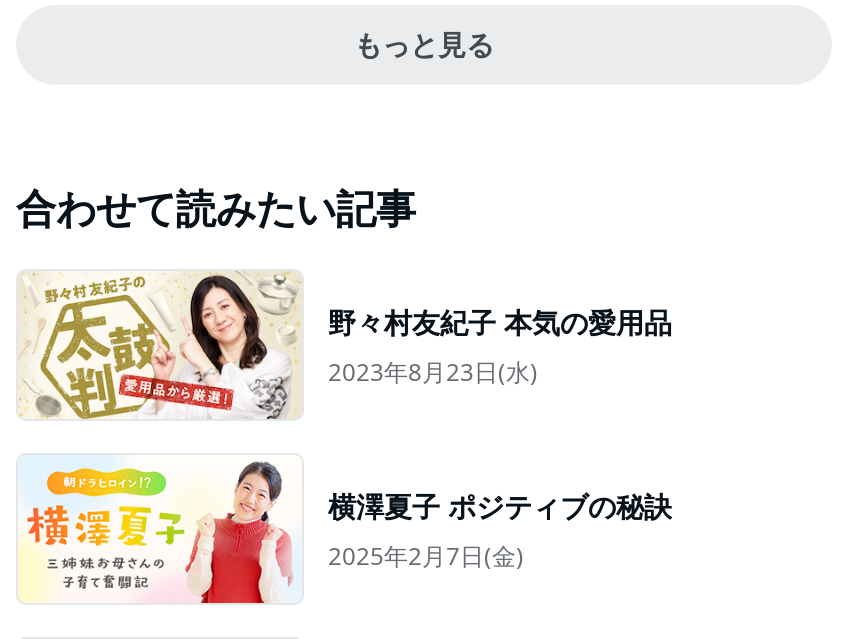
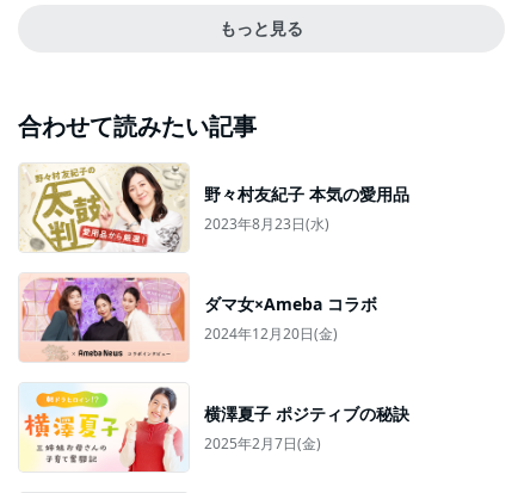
none -> [21,276,377,362] [image] | ダマ女×Ameba コラボ | 2024年12月20日(金)

